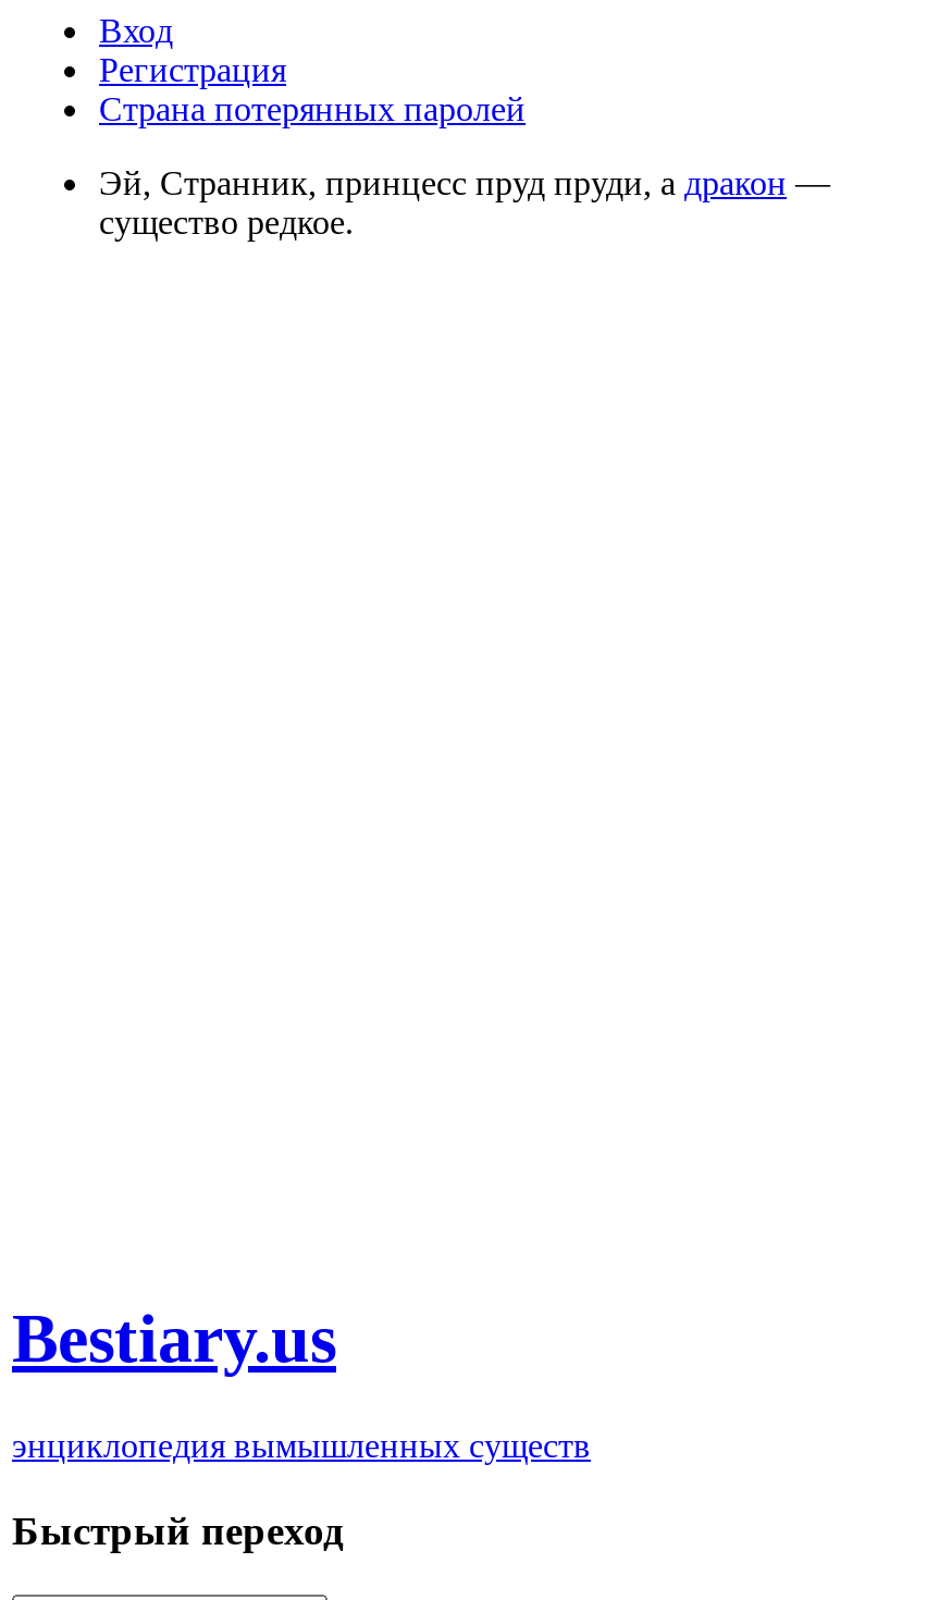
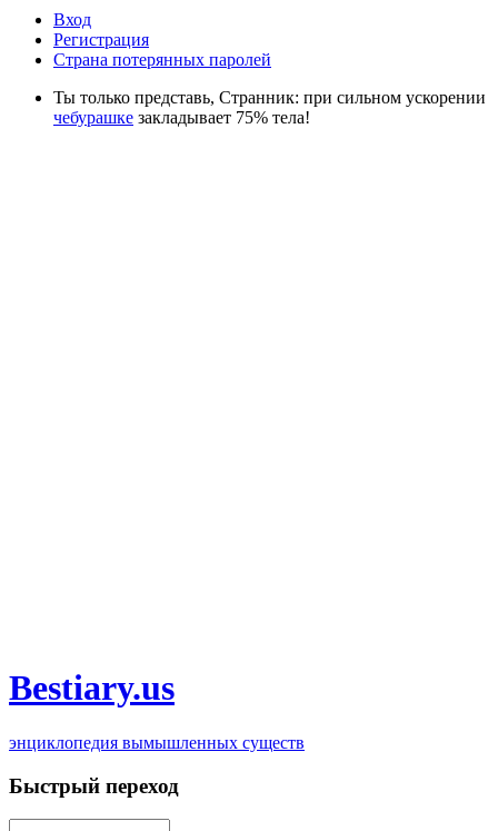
[99,164,830,241] Эй, Странник, принцесс пруд пруди, а дракон — | существо редкое. -> [53,88,486,127] Ты только представь, Странник: при сильном ускорении | чебурашке закладывает 75% тела!

